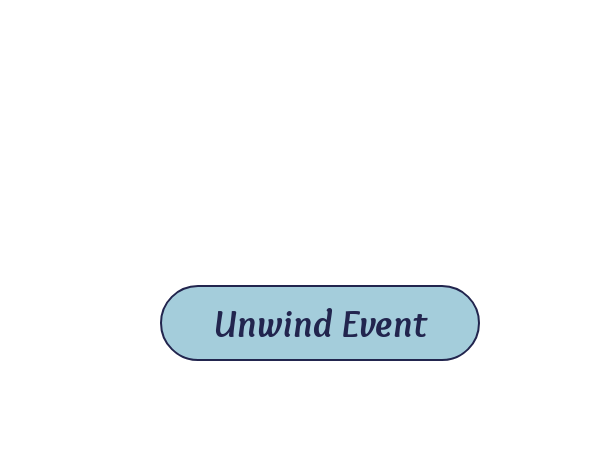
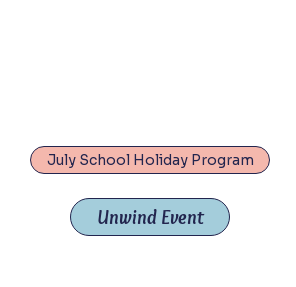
none -> [46,151,253,169] July School Holiday Program

